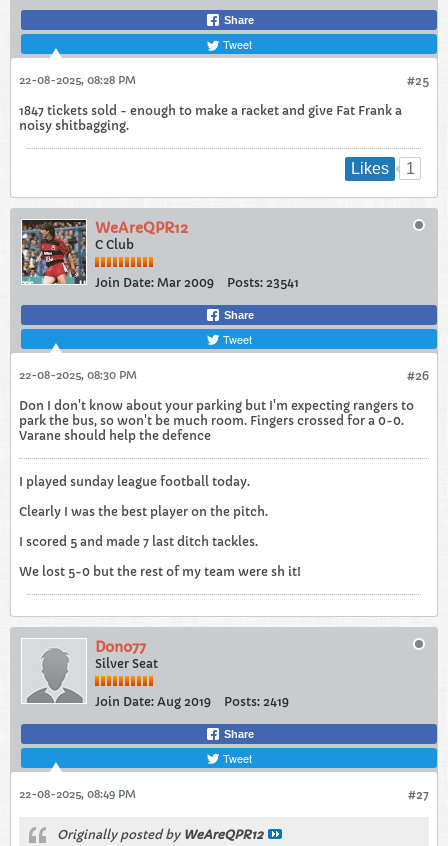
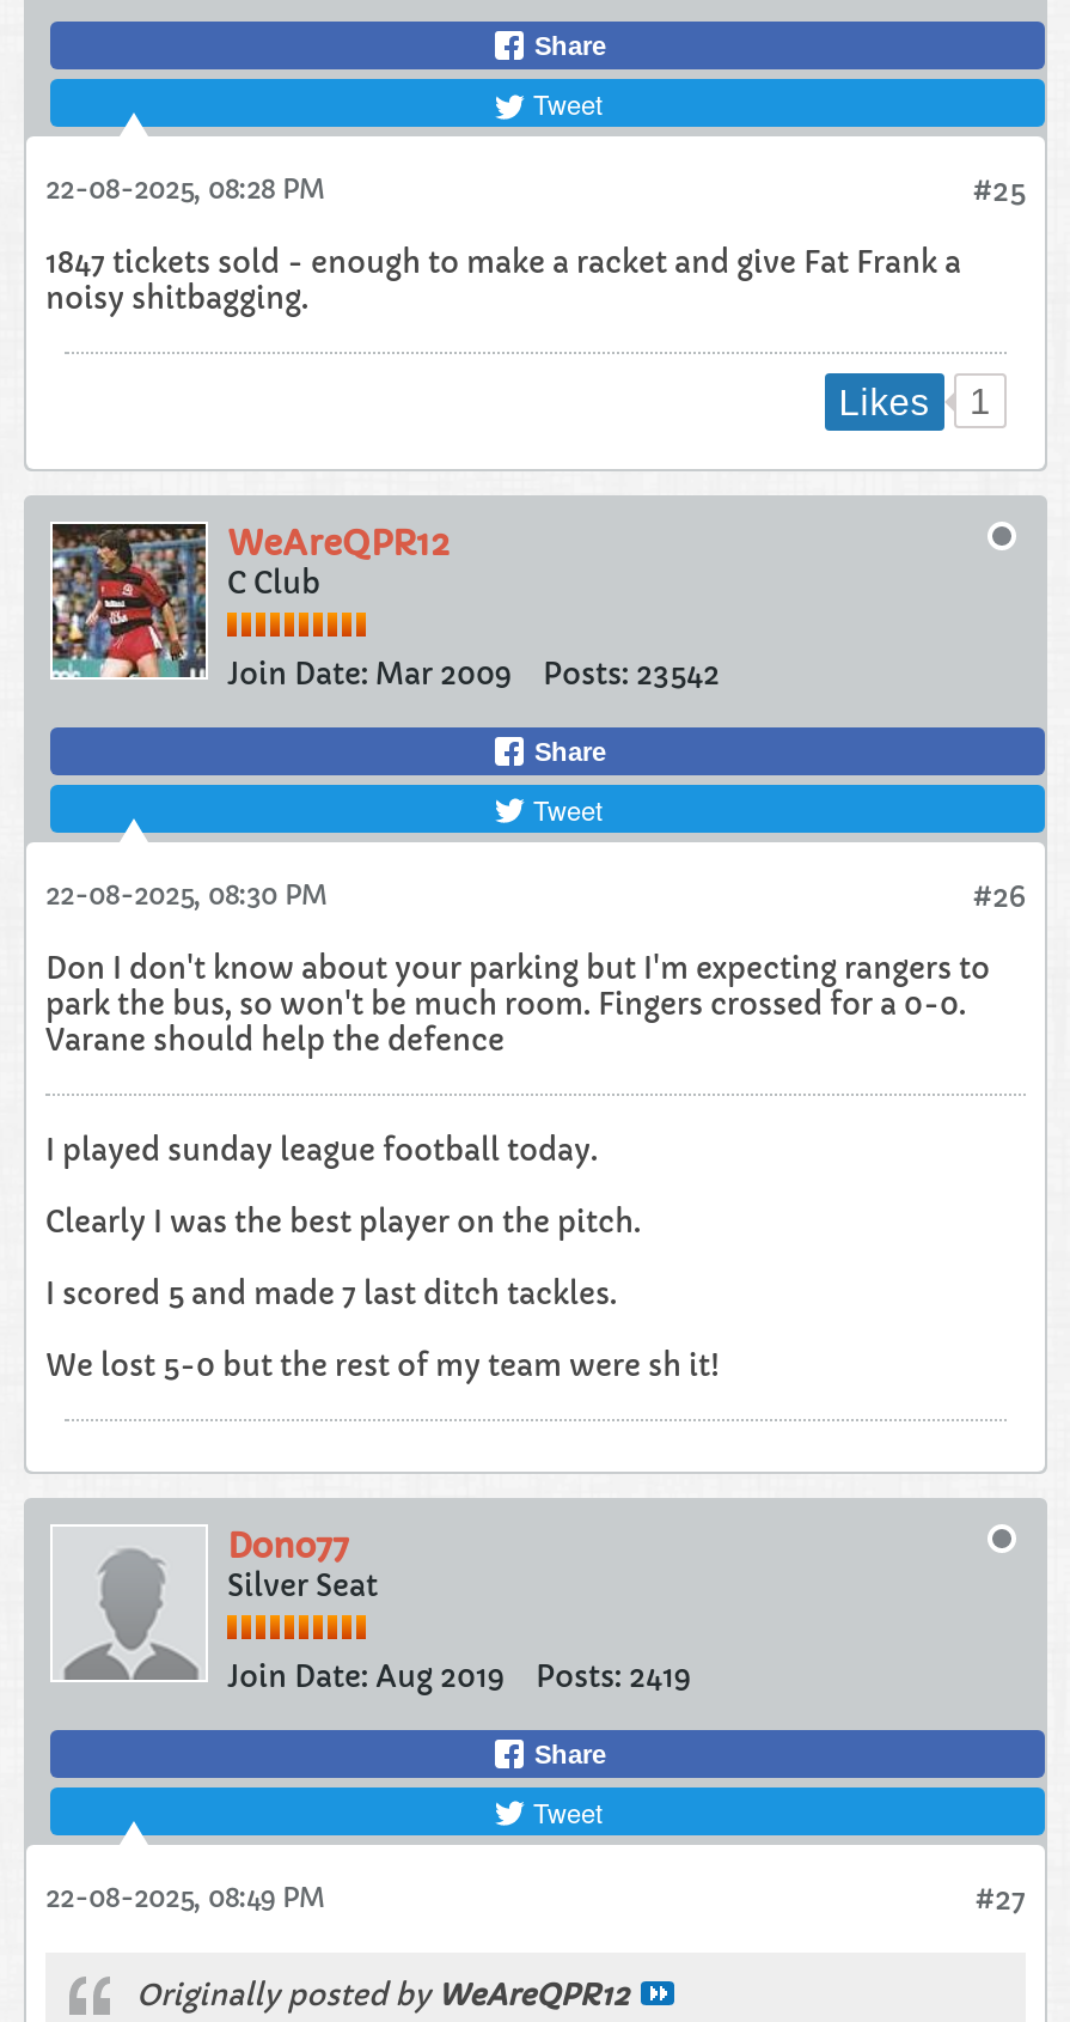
[95,275,299,290] Join Date: Mar 2009 Posts: 23541 -> [227,655,720,691] Join Date: Mar 2009 Posts: 23542

